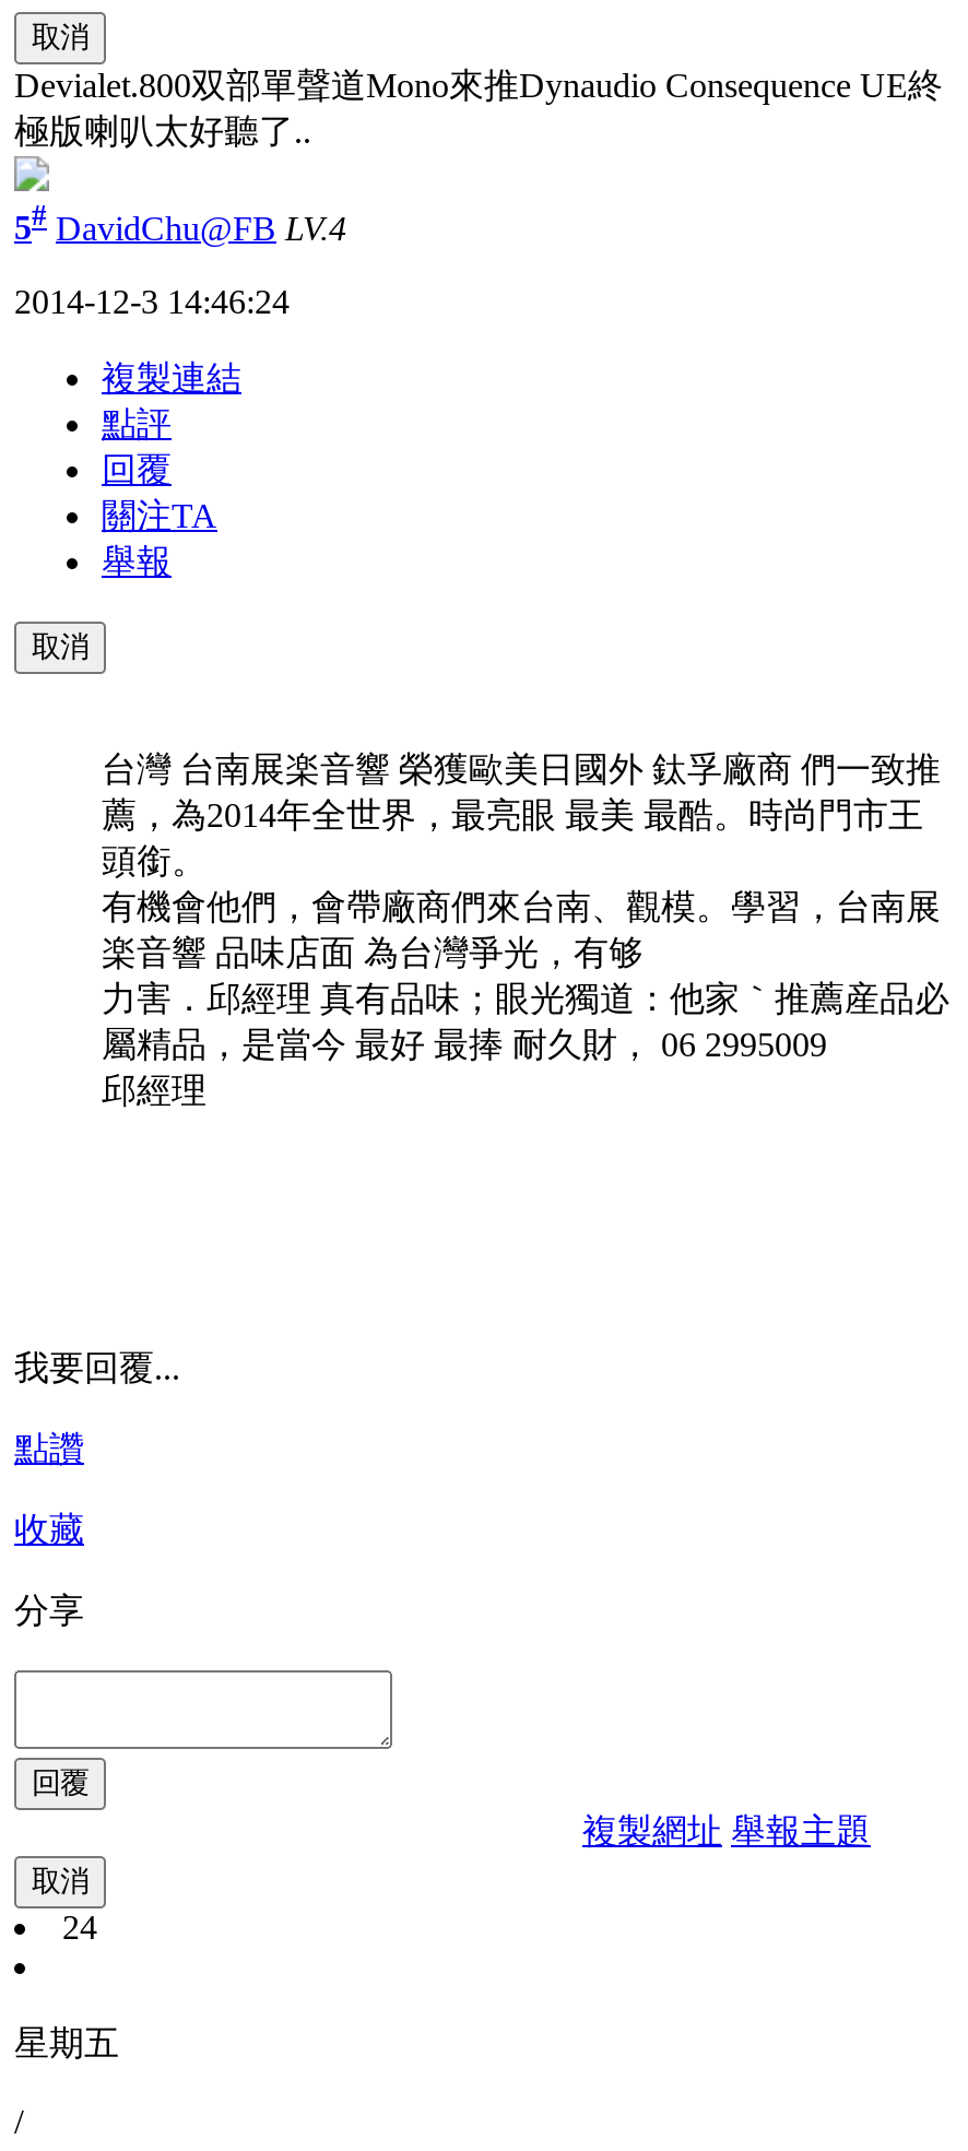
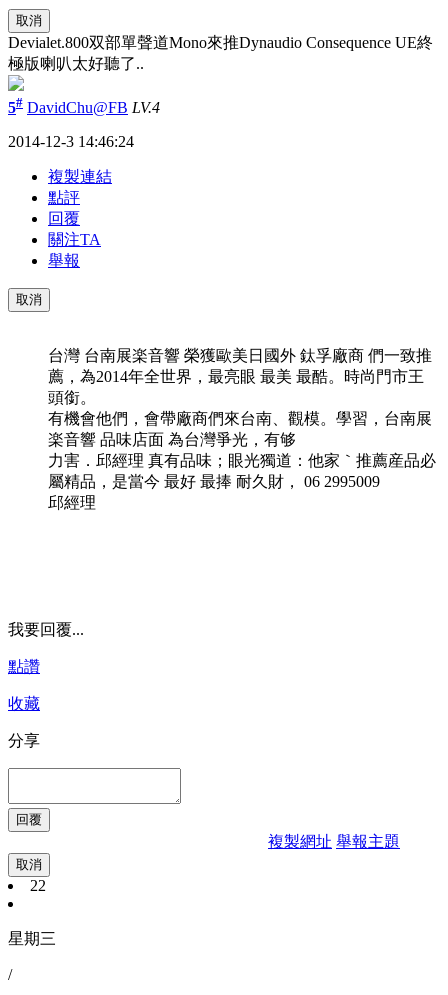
[62,1909,97,1946] 24 -> [30,877,46,894] 22
[14,2024,119,2062] 星期五 -> [8,930,56,947] 星期三

